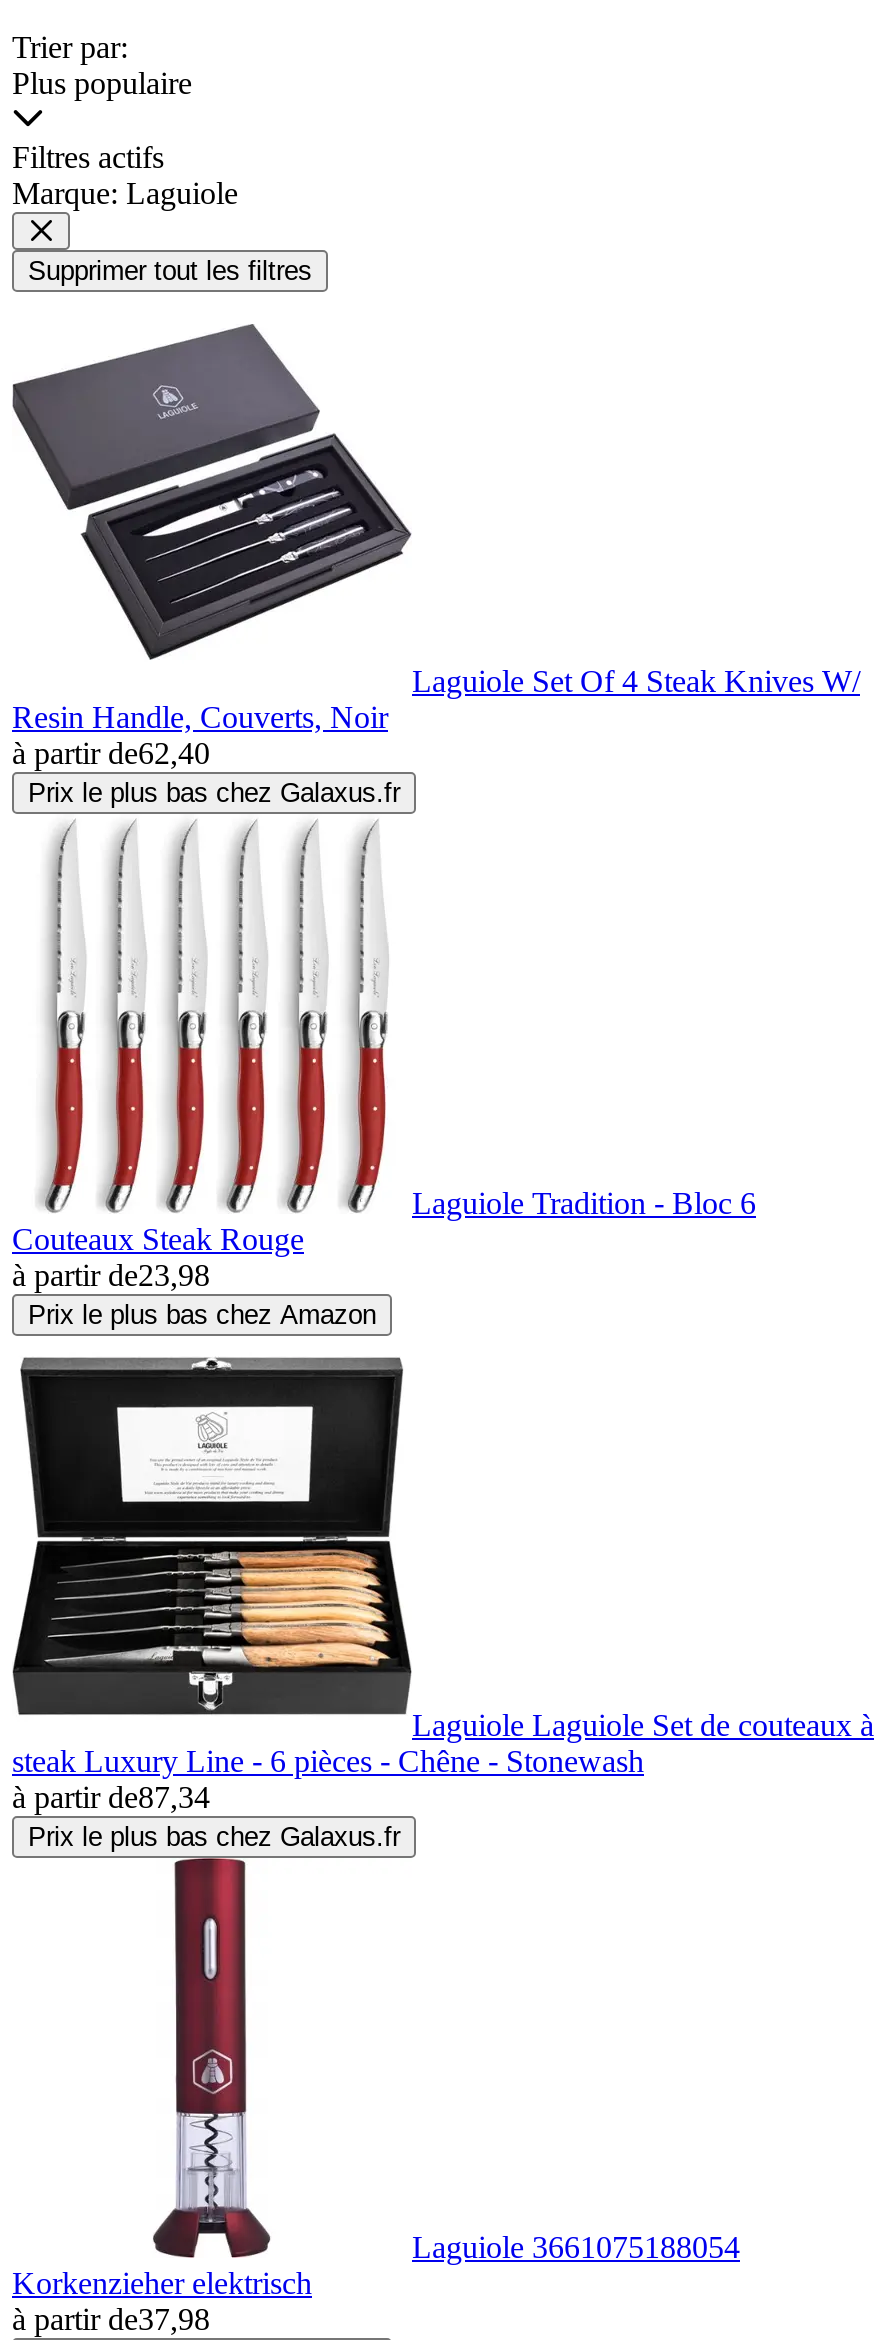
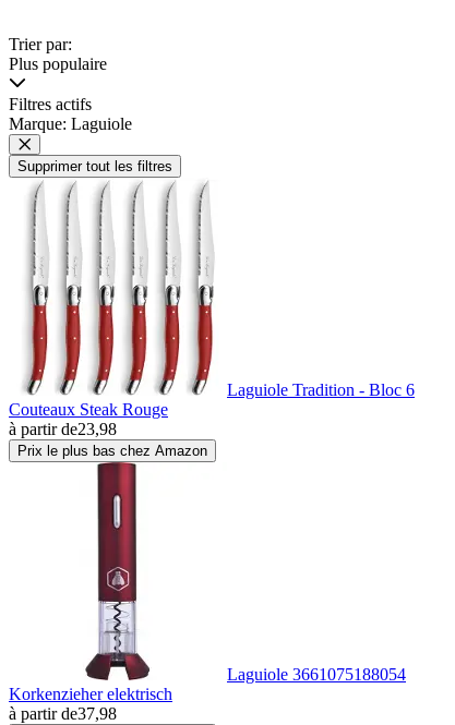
[10,324,860,808] [image] | Laguiole Set Of 4 Steak Knives W/ | Resin Handle, Couverts, Noir | à partir de62,40 | Prix le plus bas chez Galaxus.fr -> none
[10,1348,874,1852] [image] | Laguiole Laguiole Set de couteaux à | steak Luxury Line - 6 pièces - Chêne - Stonewash | à partir de87,34 | Prix le plus bas chez Galaxus.fr -> none

